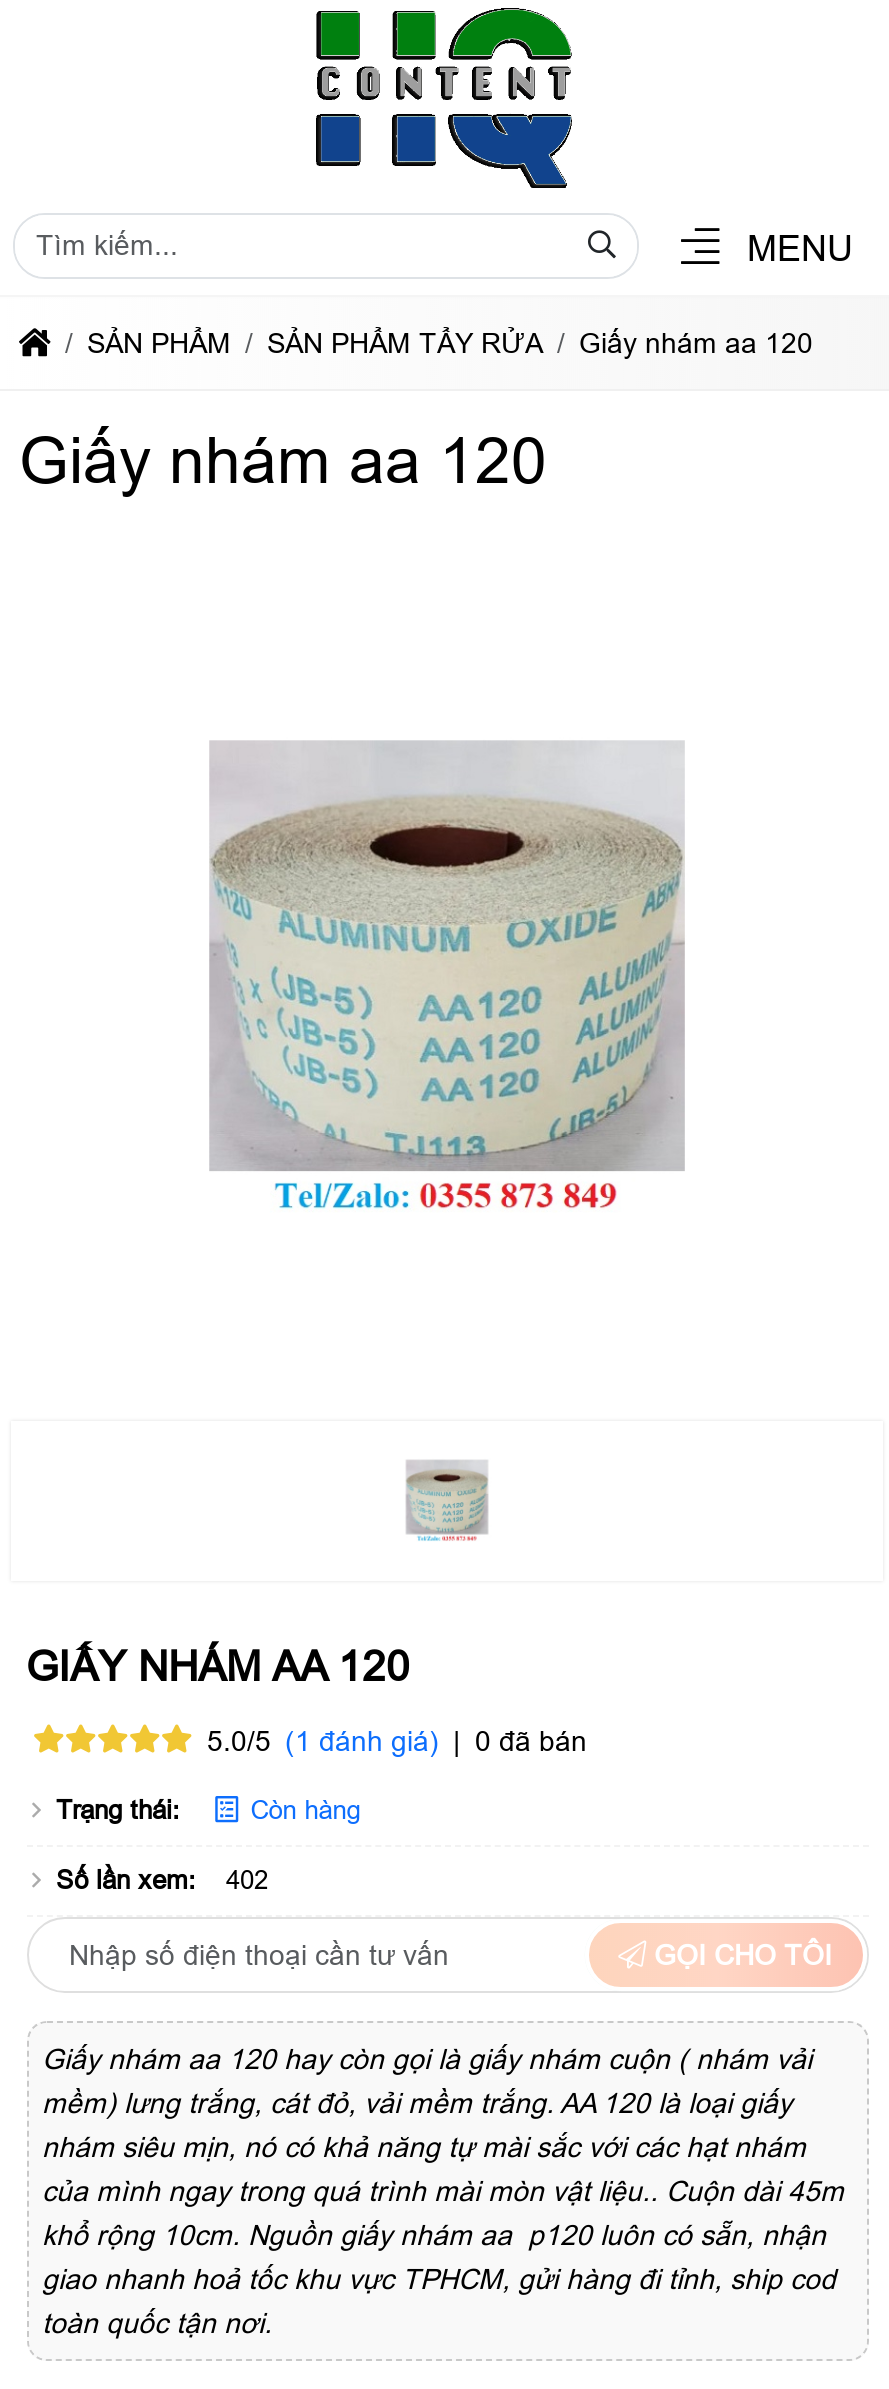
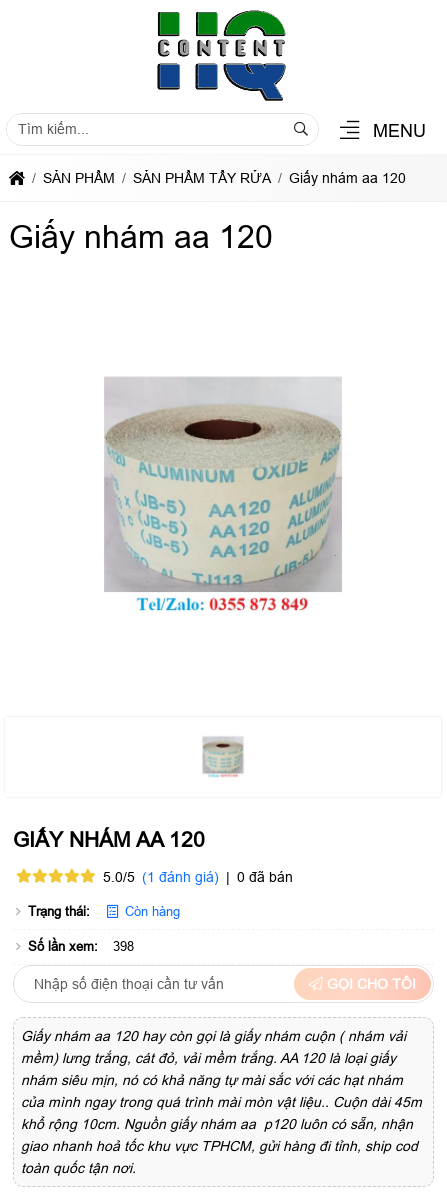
[56,1866,268,1896] Số lần xem: 402 -> [27,939,133,954] Số lần xem: 398

